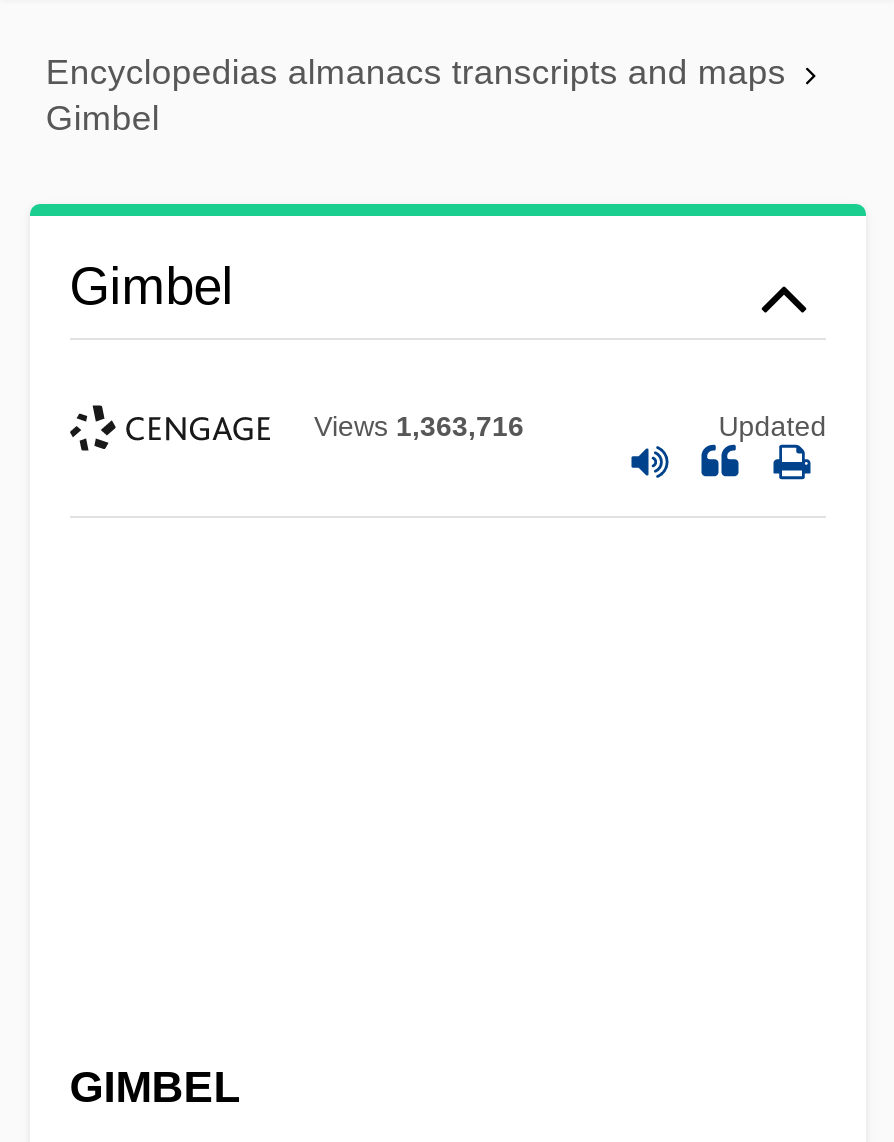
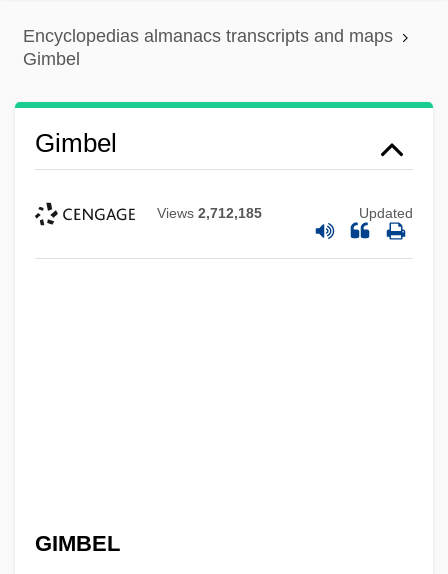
[314,411,524,443] Views 1,363,716 -> [157,205,262,221] Views 2,712,185

